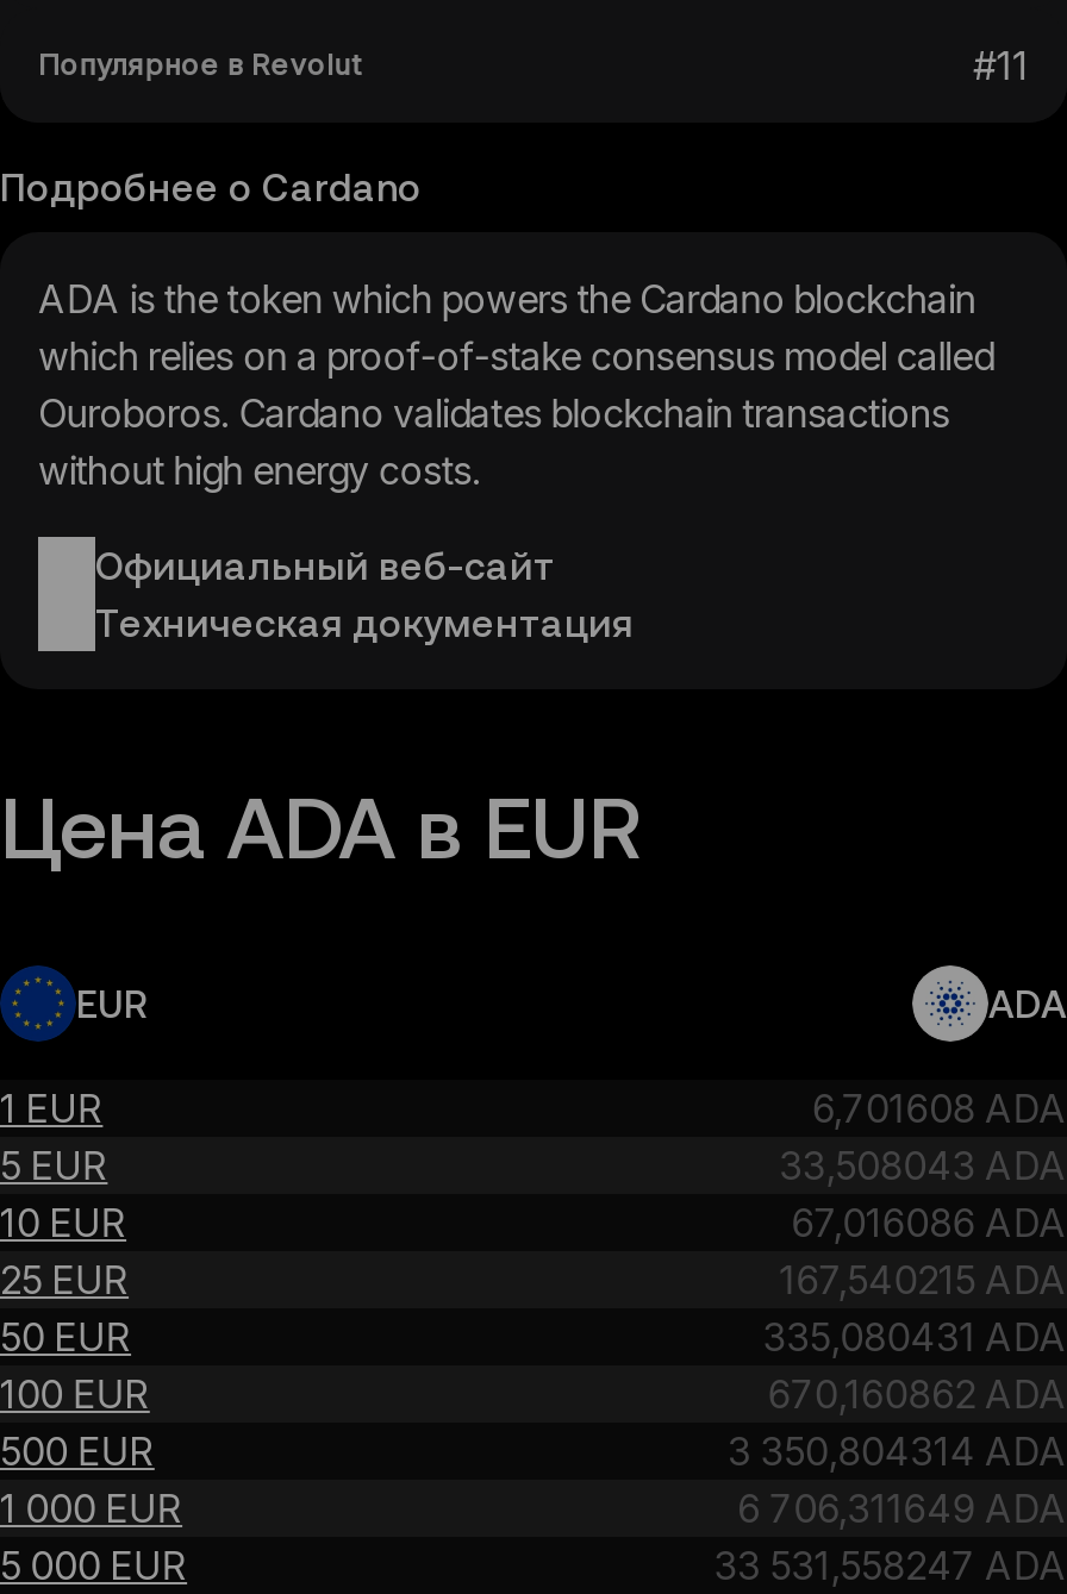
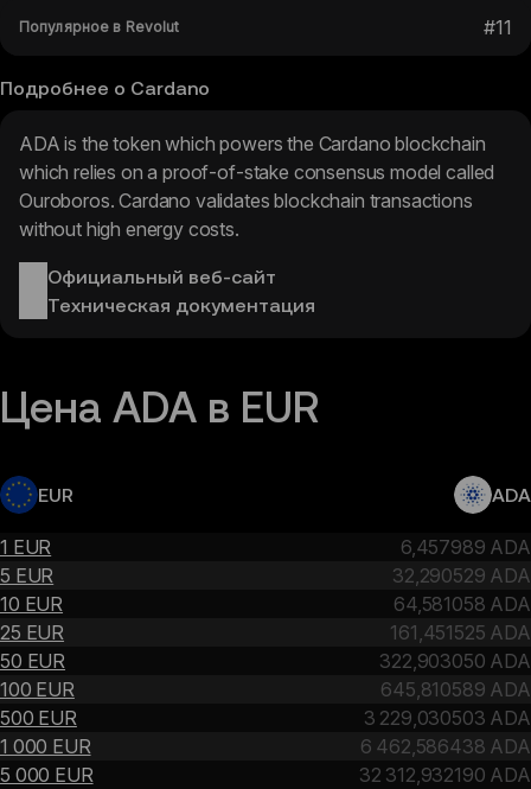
[812,1084,1067,1132] 6,701608 ADA -> [401,535,531,559] 6,457989 ADA
[779,1142,1067,1189] 33,508043 ADA -> [392,564,531,587] 32,290529 ADA
[791,1199,1067,1246] 67,016086 ADA -> [394,592,531,616] 64,581058 ADA
[779,1256,1067,1304] 167,540215 ADA -> [390,621,531,644] 161,451525 ADA
[763,1313,1067,1361] 335,080431 ADA -> [380,649,531,673] 322,903050 ADA
[767,1370,1067,1418] 670,160862 ADA -> [381,677,531,701] 645,810589 ADA
[728,1427,1067,1475] 3 350,804314 ADA -> [363,706,531,730] 3 229,030503 ADA
[737,1484,1067,1532] 6 706,311649 ADA -> [360,734,531,758] 6 462,586438 ADA
[714,1542,1067,1589] 33 531,558247 ADA -> [359,763,531,787] 32 312,932190 ADA

